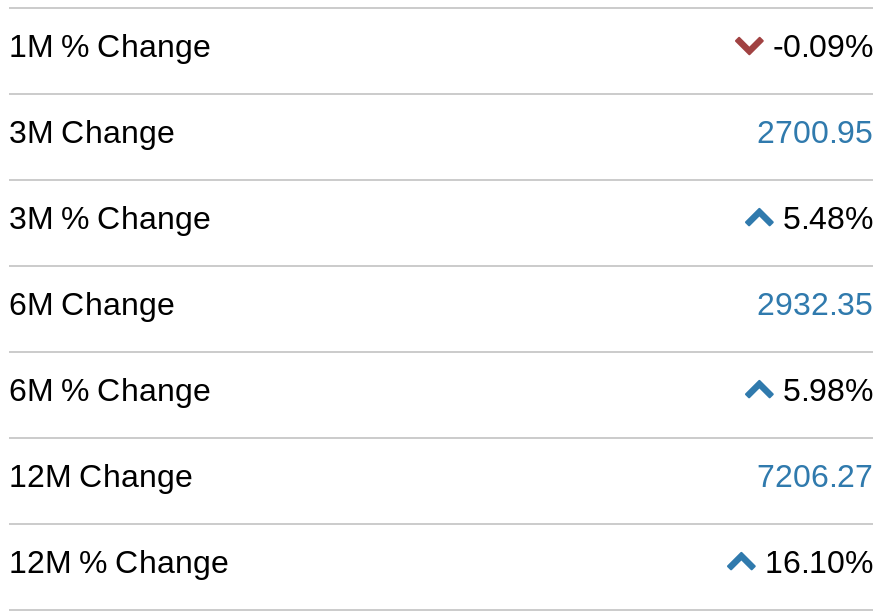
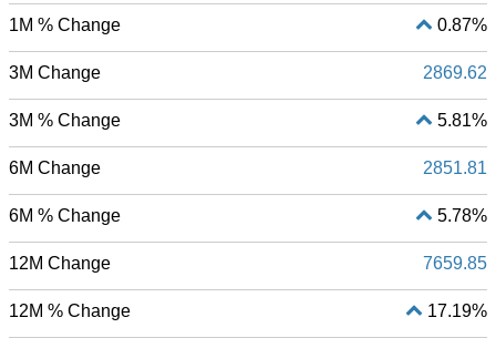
[773,29,873,63] -0.09% -> [437,16,487,34] 0.87%
[757,115,873,149] 2700.95 -> [423,63,487,82] 2869.62
[783,201,873,235] 5.48% -> [437,111,487,130] 5.81%
[757,287,873,321] 2932.35 -> [423,158,487,177] 2851.81
[783,373,873,407] 5.98% -> [437,206,487,225] 5.78%
[757,459,873,493] 7206.27 -> [423,254,487,273] 7659.85
[765,545,873,579] 16.10% -> [427,301,487,320] 17.19%

